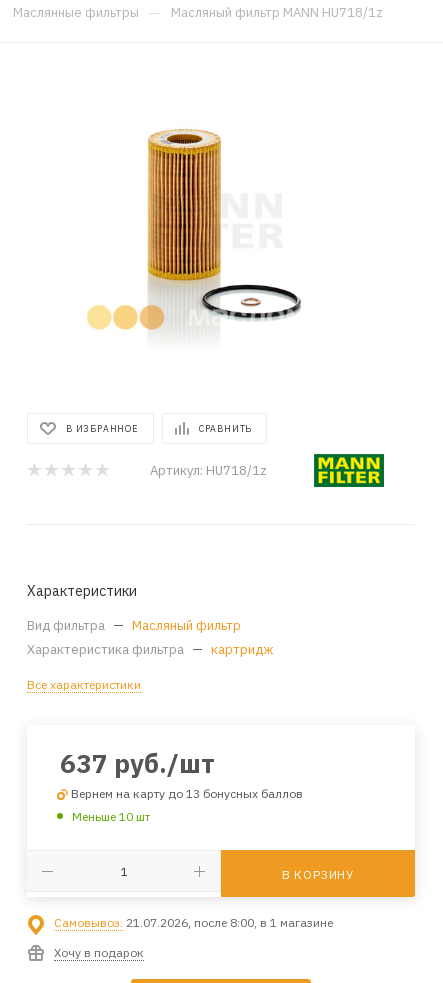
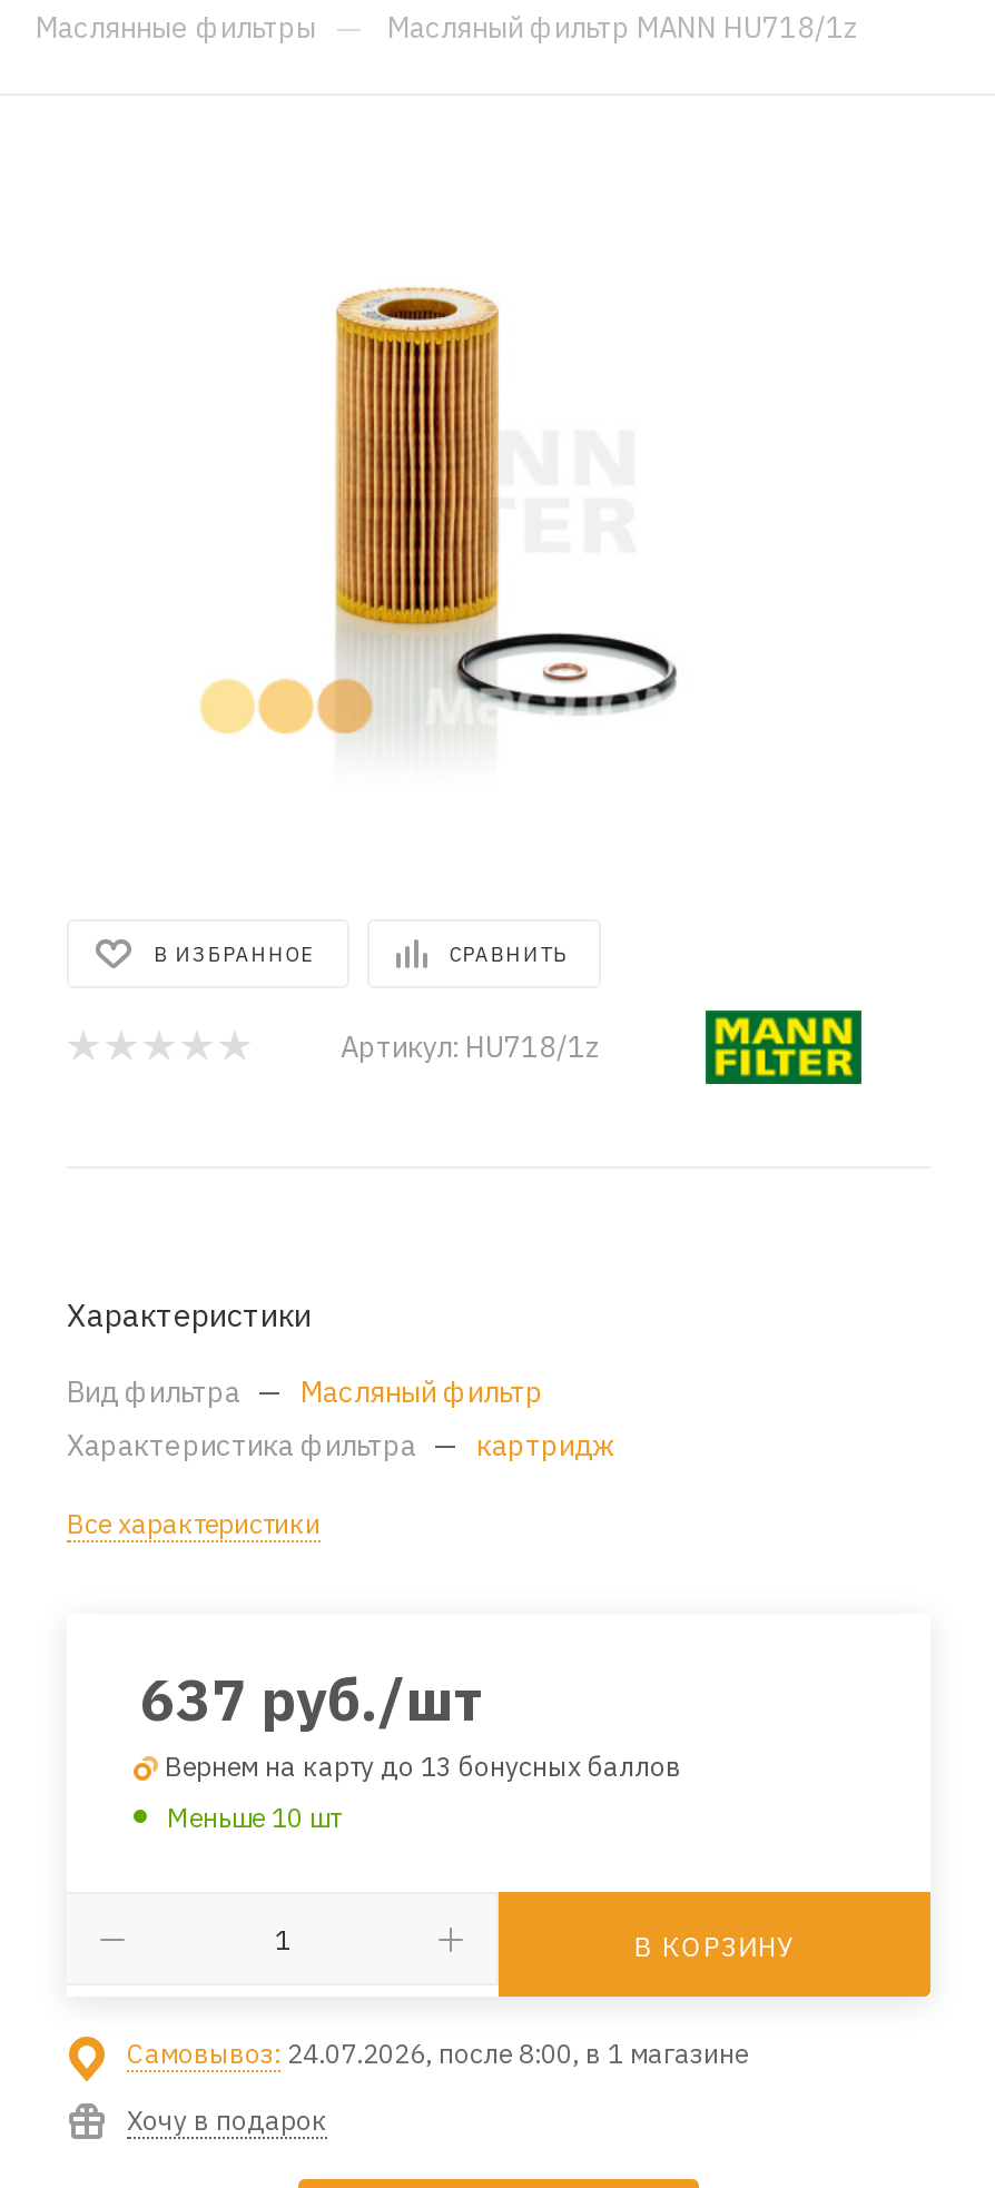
[54,915,333,930] Самовывоз: 21.07.2026, после 8:00, в 1 магазине -> [127,2037,748,2070] Самовывоз: 24.07.2026, после 8:00, в 1 магазине

